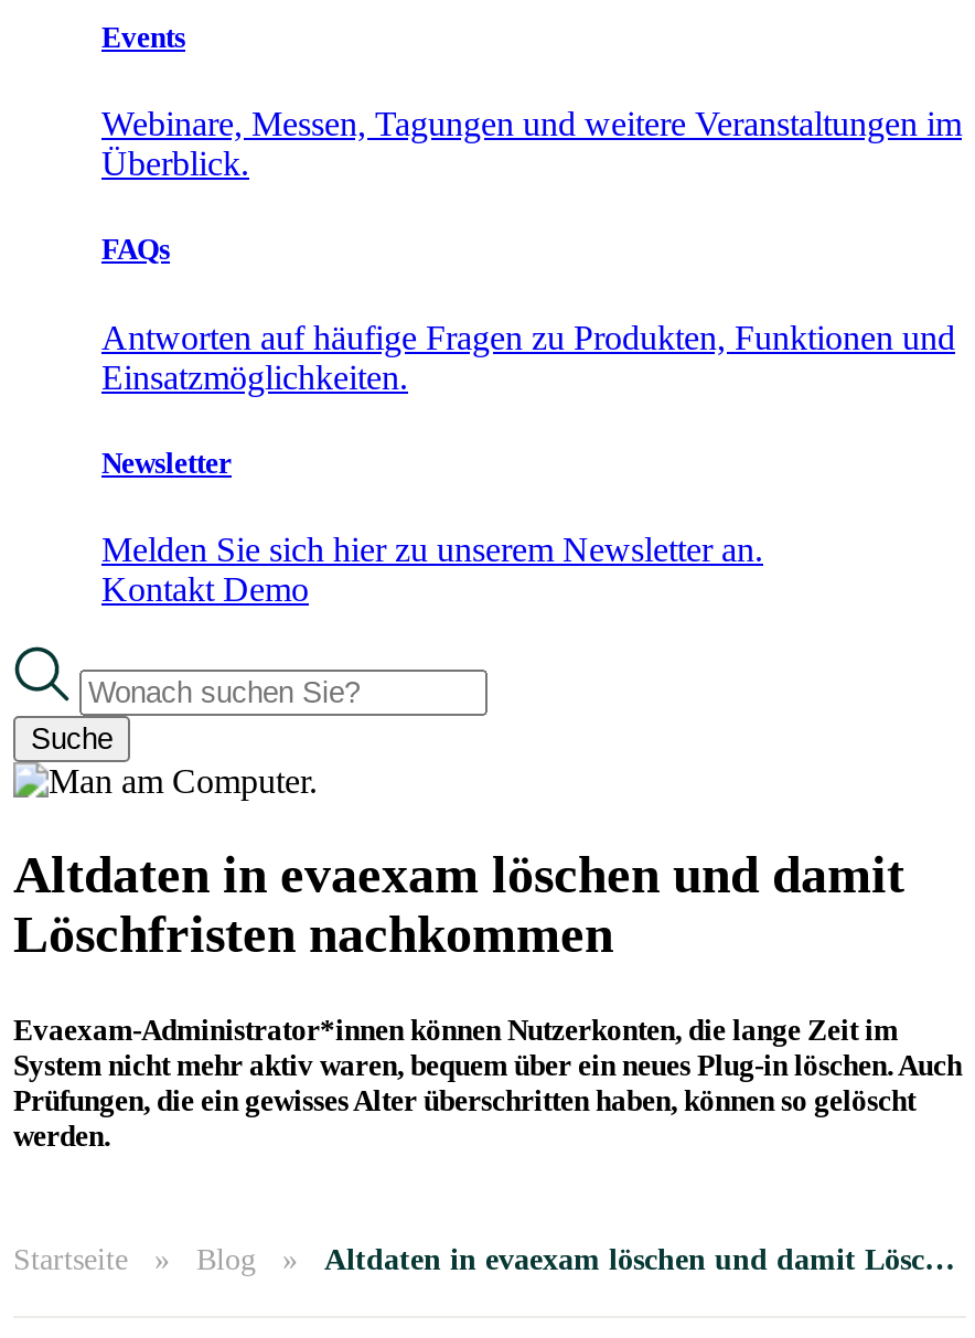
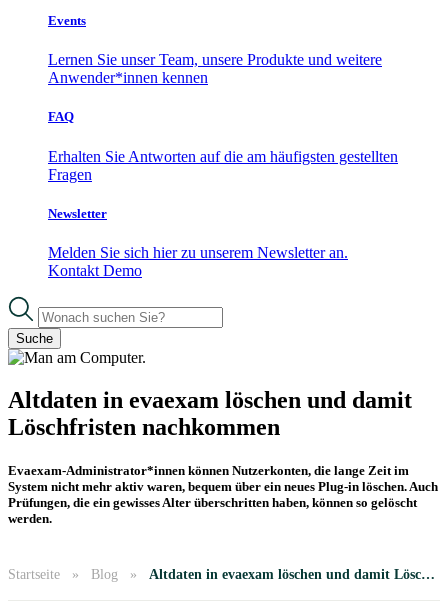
[101,105,962,182] Webinare, Messen, Tagungen und weitere Veranstaltungen im | Überblick. -> [48,51,382,86] Lernen Sie unser Team, unsere Produkte und weitere | Anwender*innen kennen
[101,233,170,266] FAQs -> [48,109,74,124] FAQ
[101,318,955,395] Antworten auf häufige Fragen zu Produkten, Funktionen und | Einsatzmöglichkeiten. -> [48,147,398,182] Erhalten Sie Antworten auf die am häufigsten gestellten | Fragen

